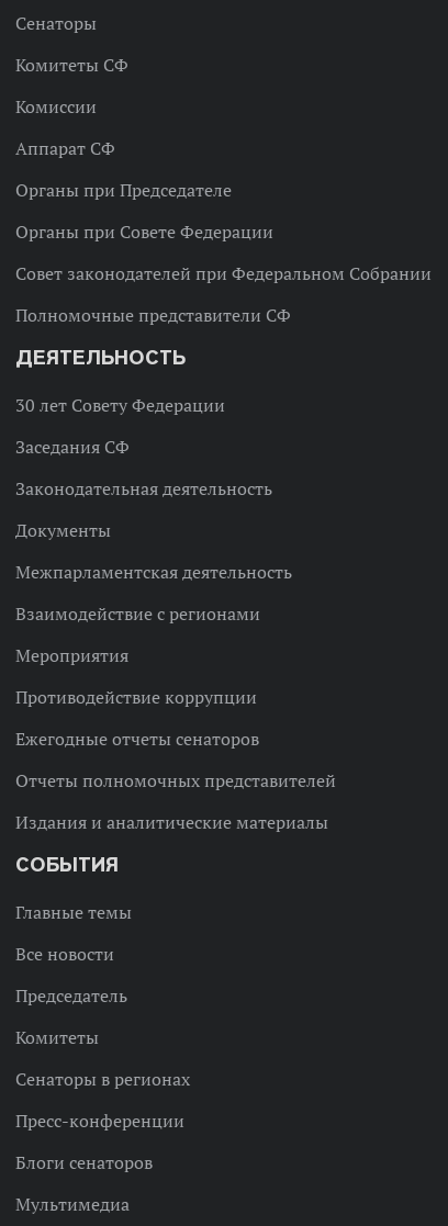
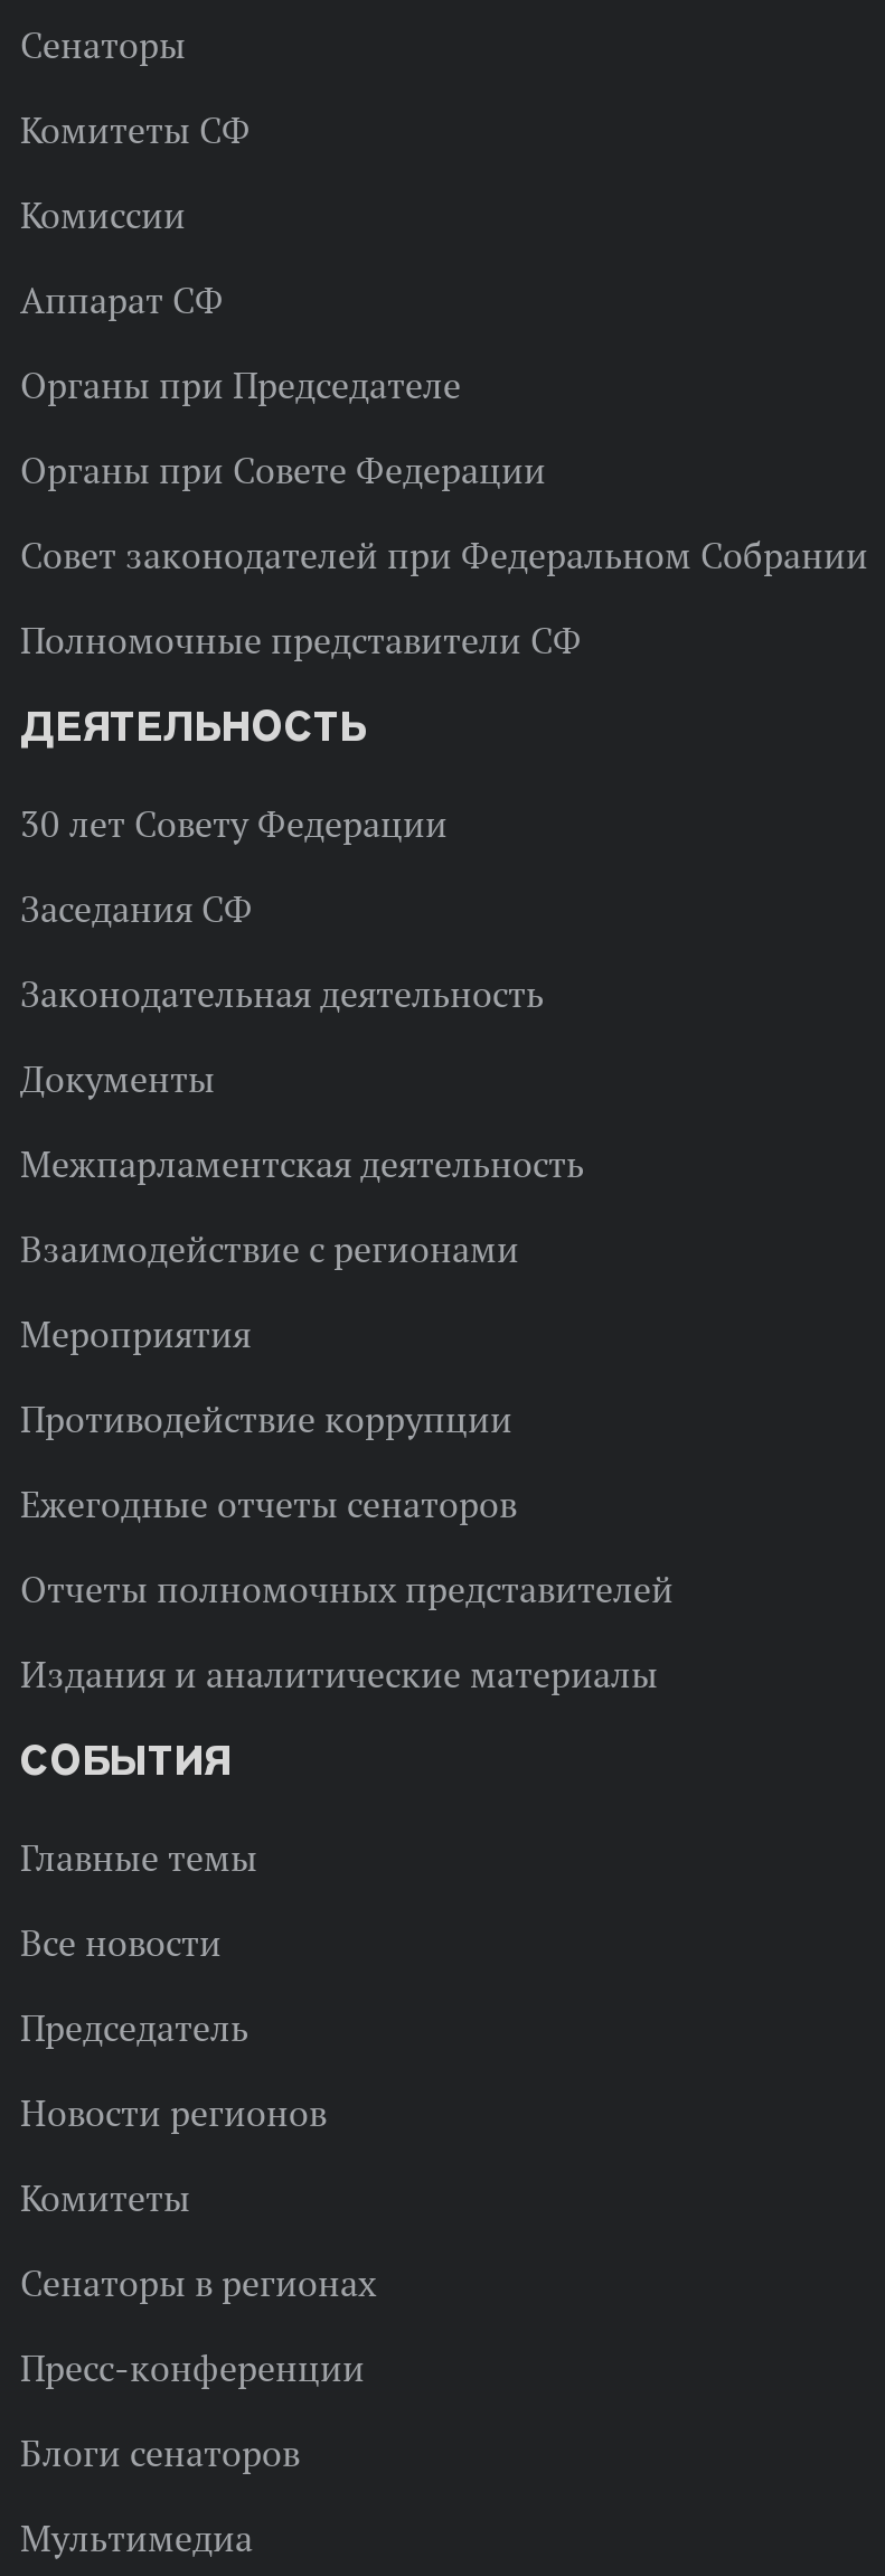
none -> [20,2090,327,2135] Новости регионов

